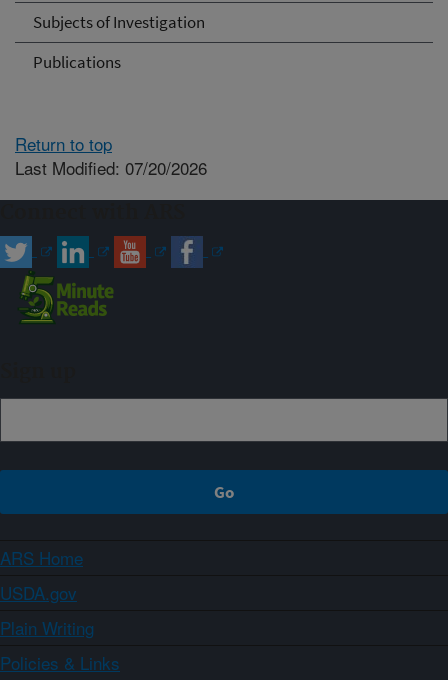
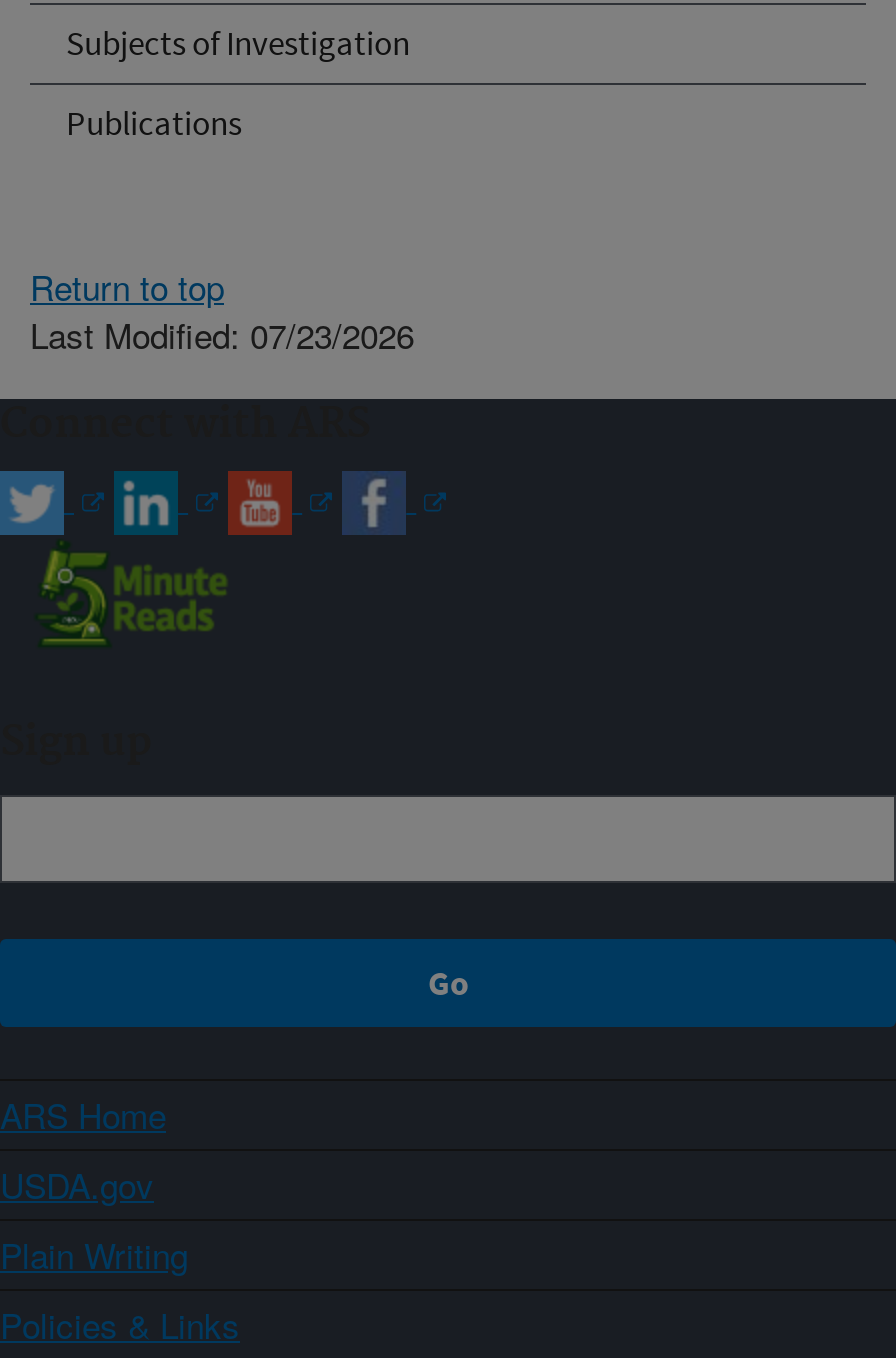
[15,154,207,179] Last Modified: 07/20/2026 -> [30,308,414,358] Last Modified: 07/23/2026

